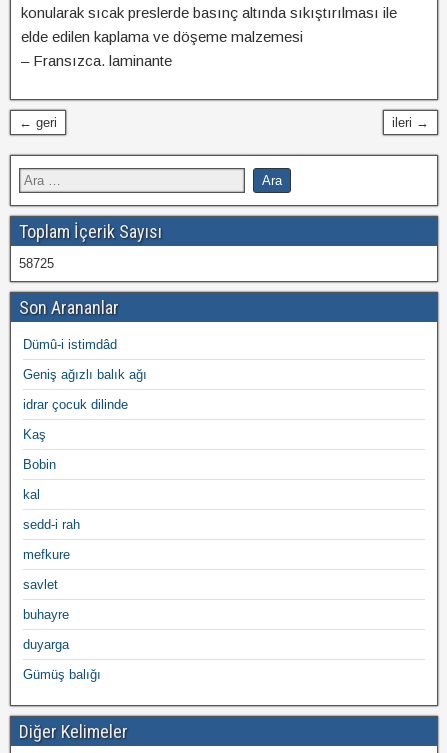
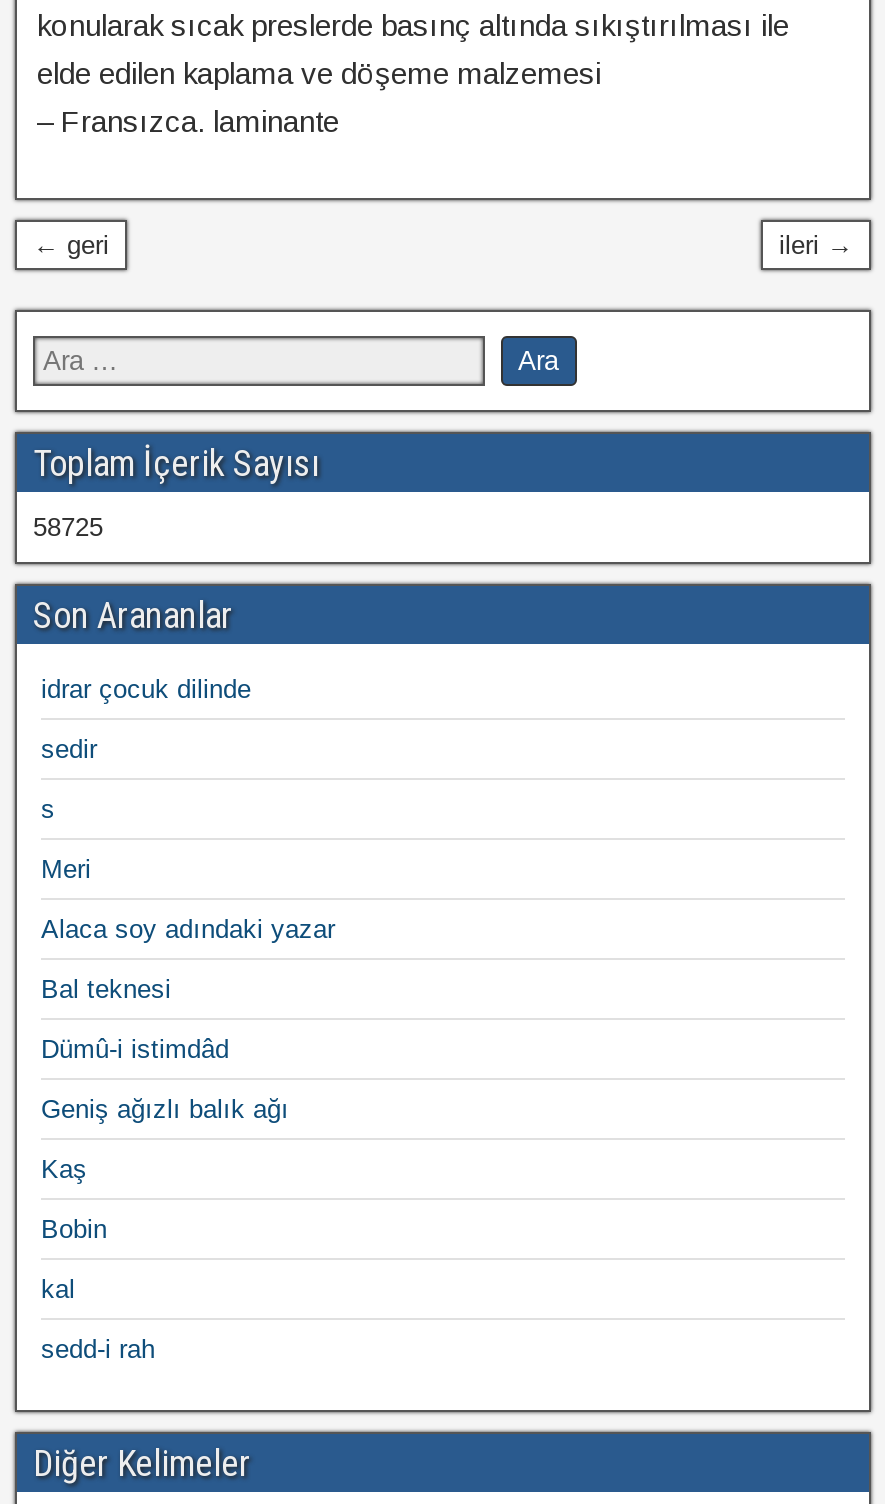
none -> [41,734,335,1004] sedir | s | Meri | Alaca soy adındaki yazar | Bal teknesi
moved [23,337,147,382] -> [41,1034,289,1124]: Dümû-i istimdâd | Geniş ağızlı balık ağı
moved [23,397,128,412] -> [41,674,251,704]: idrar çocuk dilinde
moved [23,427,80,532] -> [41,1154,155,1364]: Kaş | Bobin | kal | sedd-i rah
[23,547,101,682] mefkure | savlet | buhayre | duyarga | Gümüş balığı -> none

